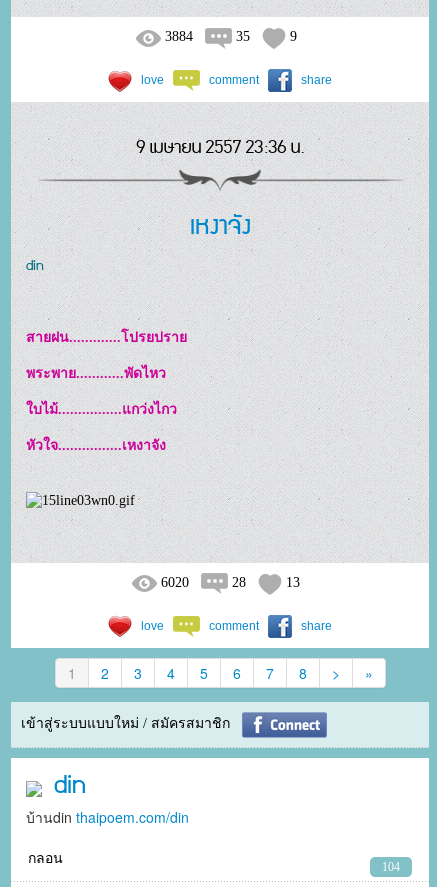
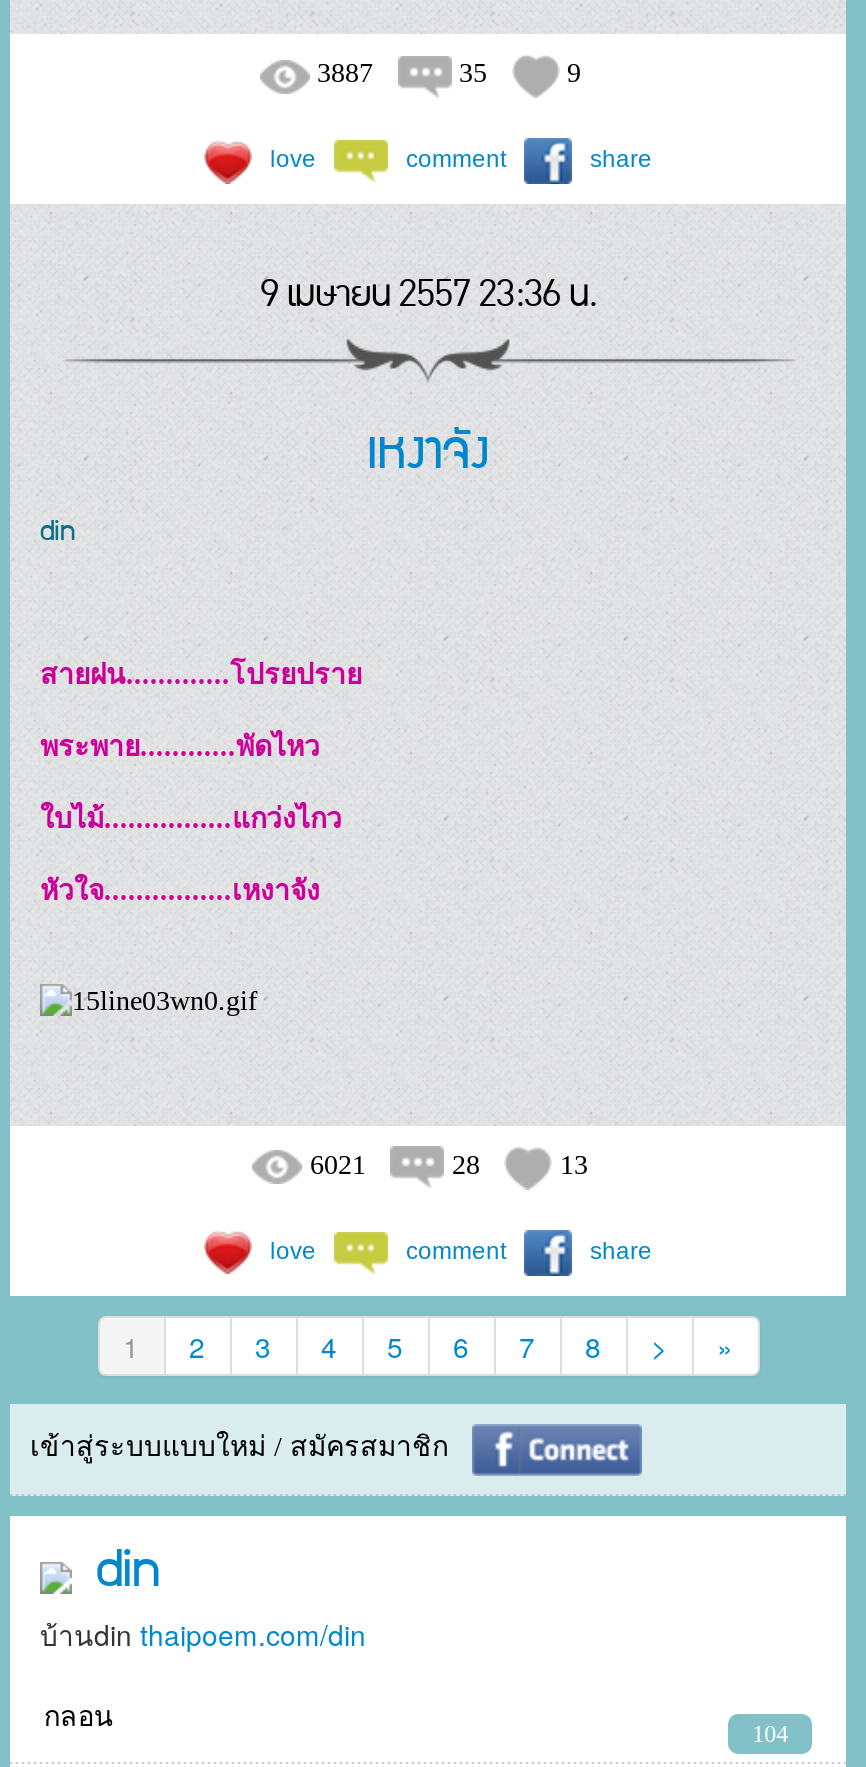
[160,30,204,45] 3884 -> [309,59,397,89] 3887
[157,575,201,590] 6020 -> [302,1150,390,1180] 6021

